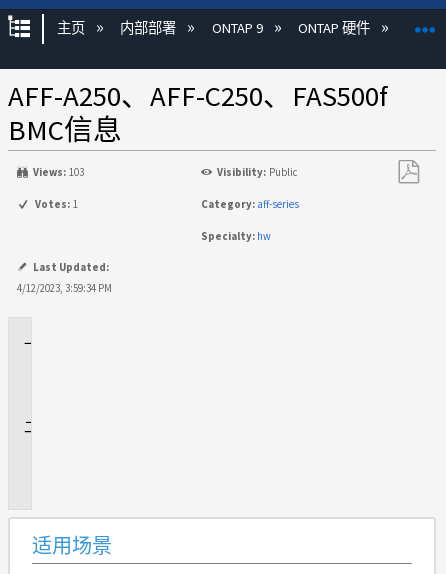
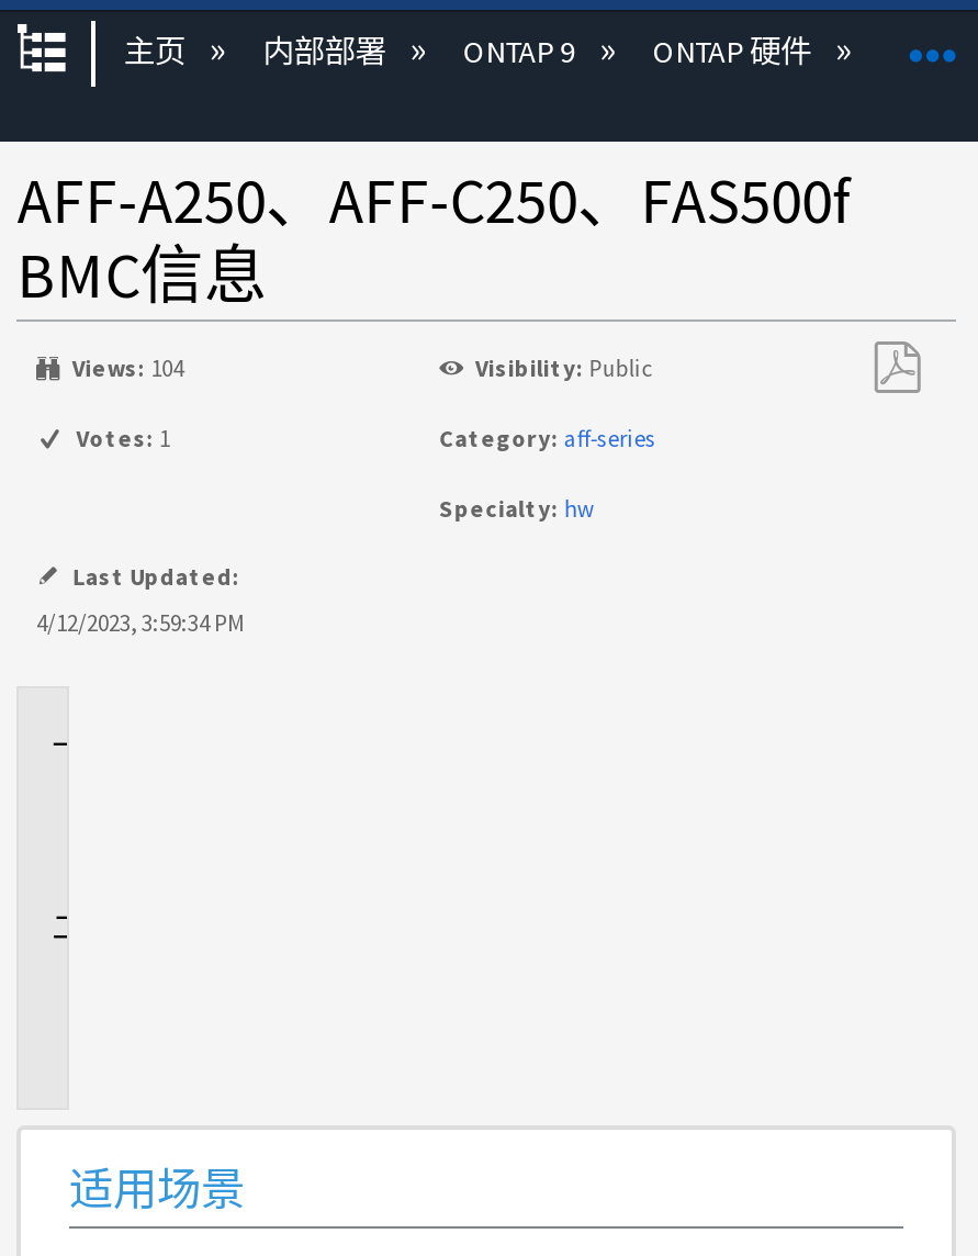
[33,165,84,179] Views: 103 -> [72,352,184,383] Views: 104

